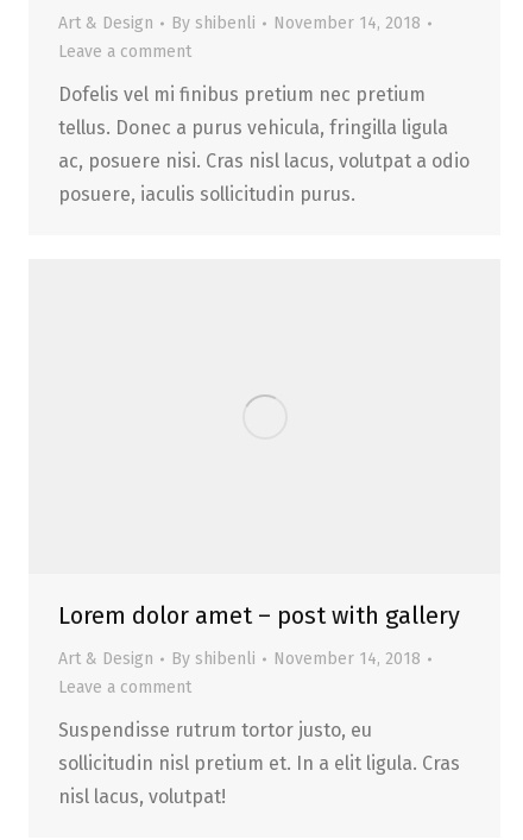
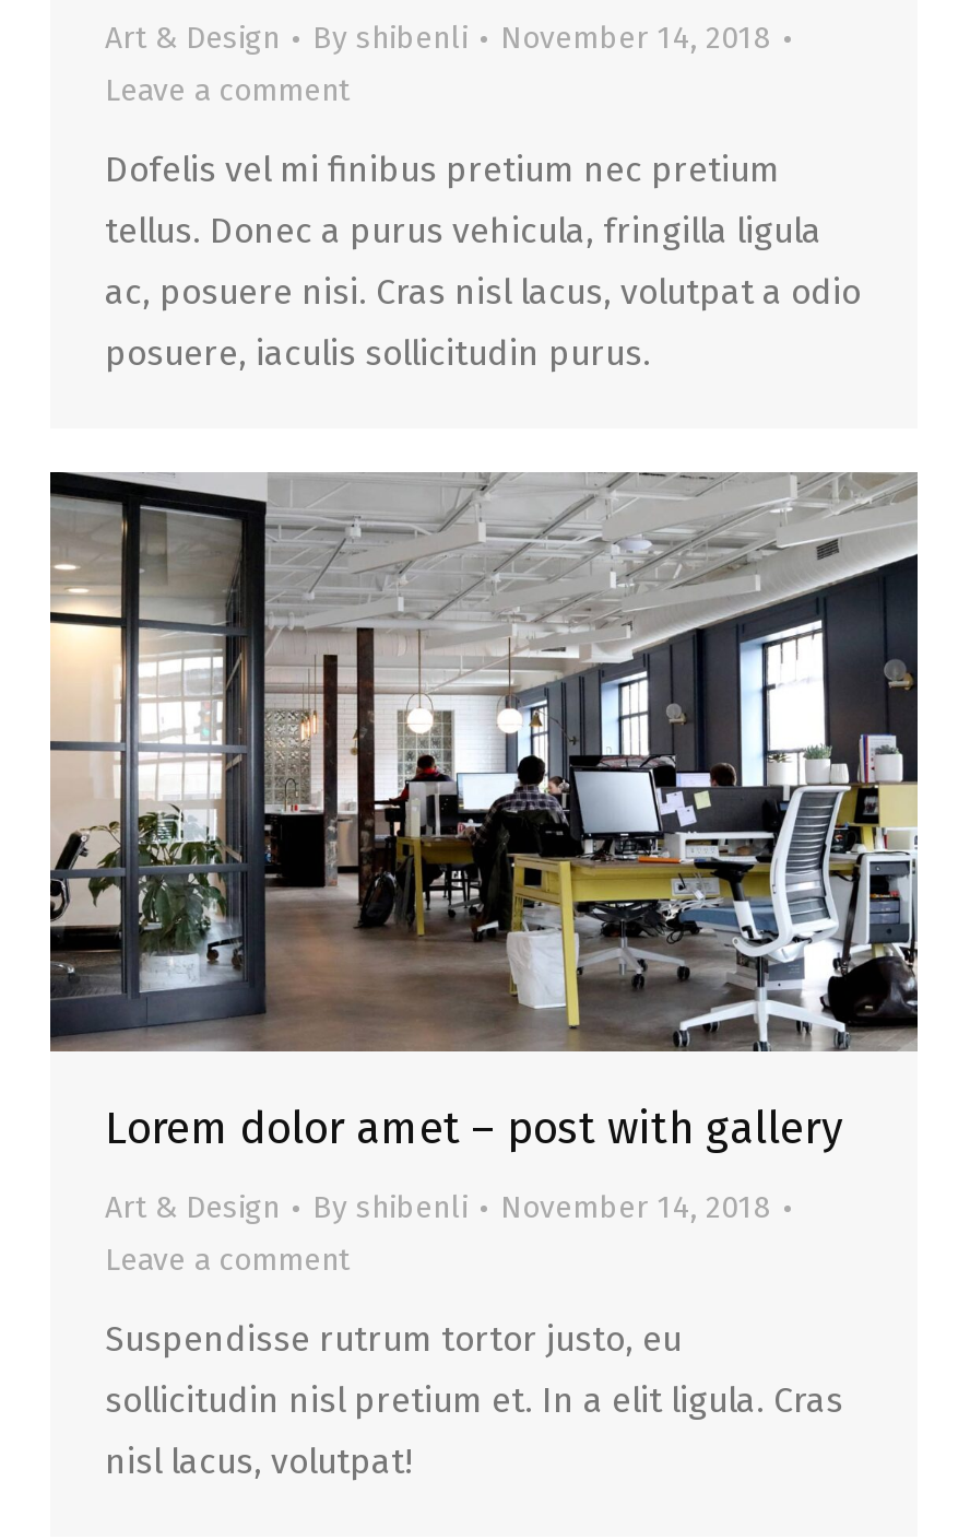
none -> [48,470,920,1054] [image]

